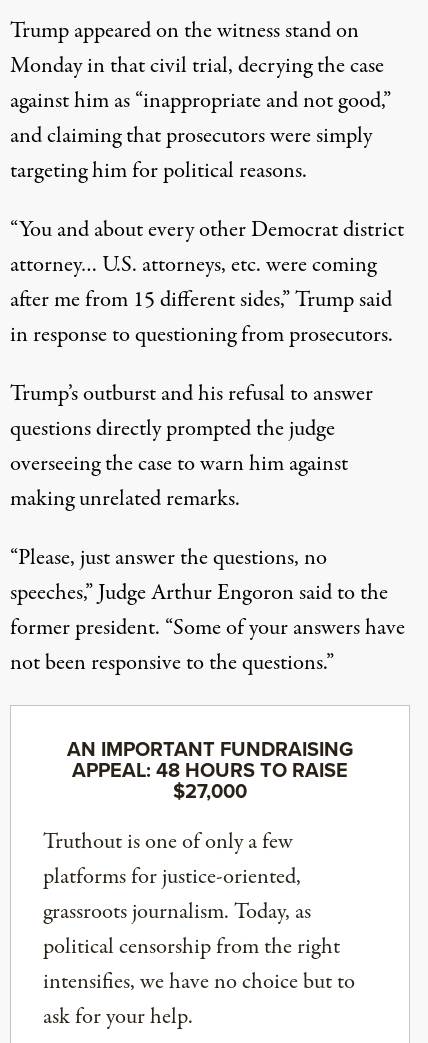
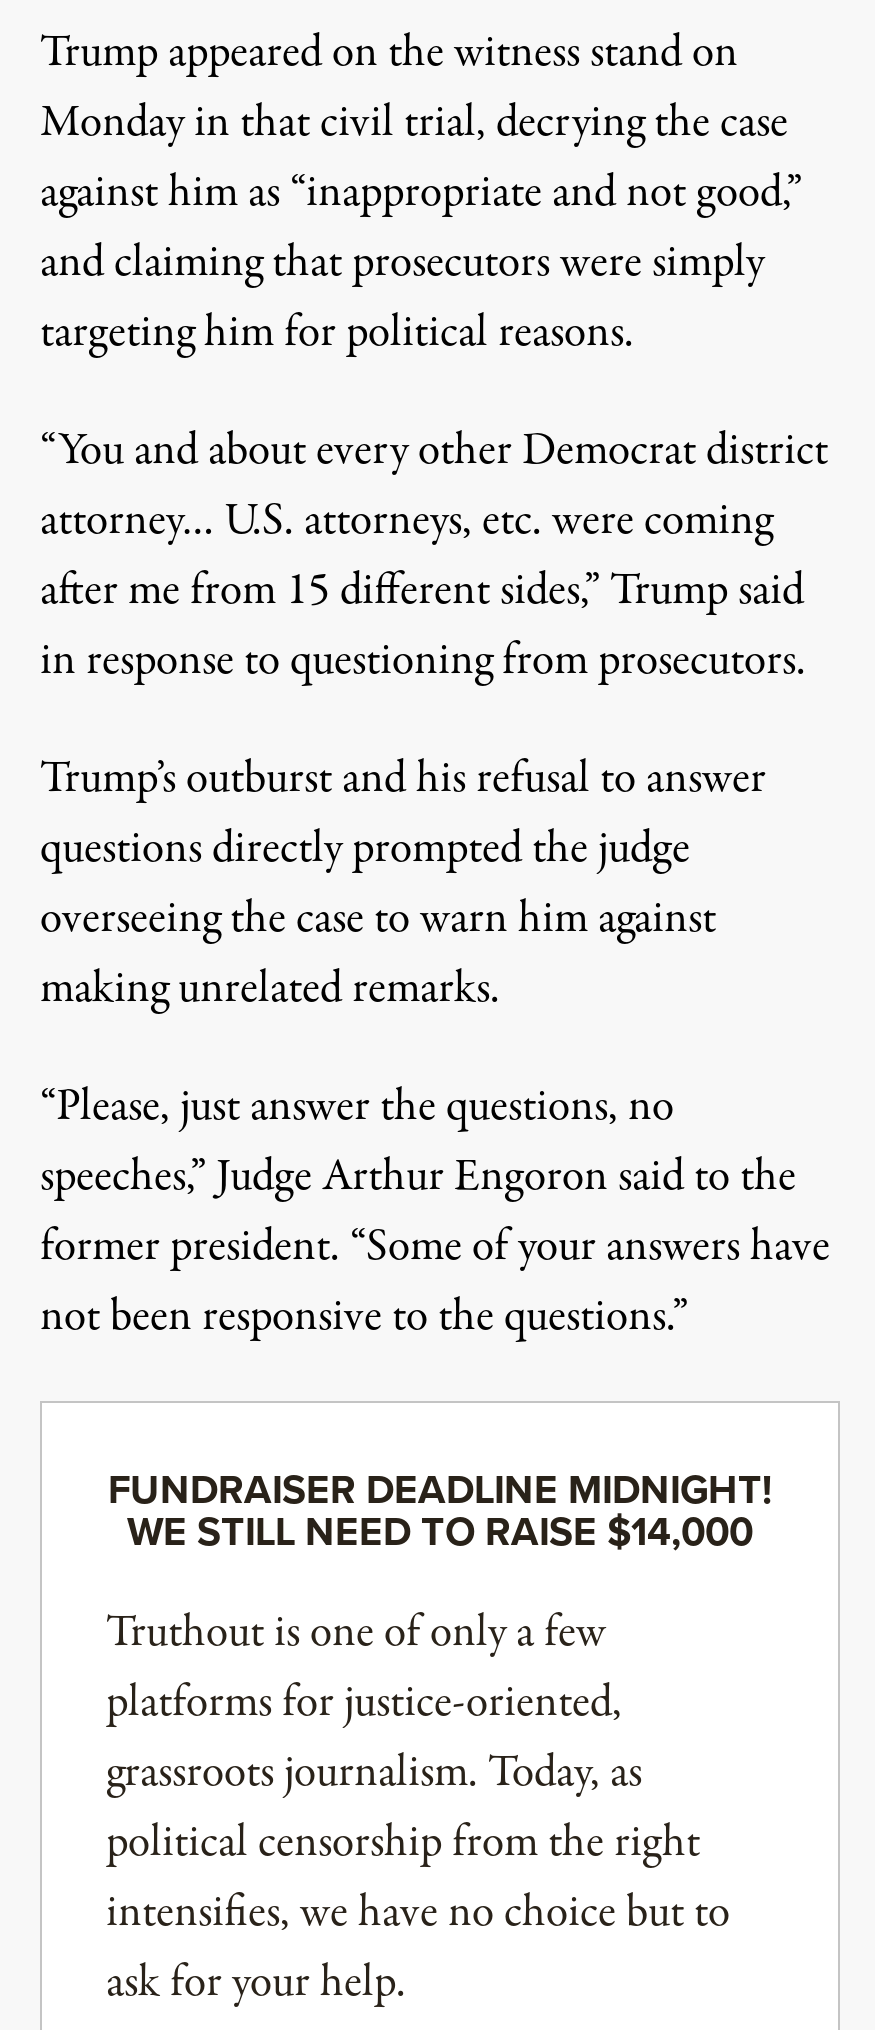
[67,734,353,805] AN IMPORTANT FUNDRAISING | APPEAL: 48 HOURS TO RAISE | $27,000 -> [108,1460,772,1560] FUNDRAISER DEADLINE MIDNIGHT! | WE STILL NEED TO RAISE $14,000

